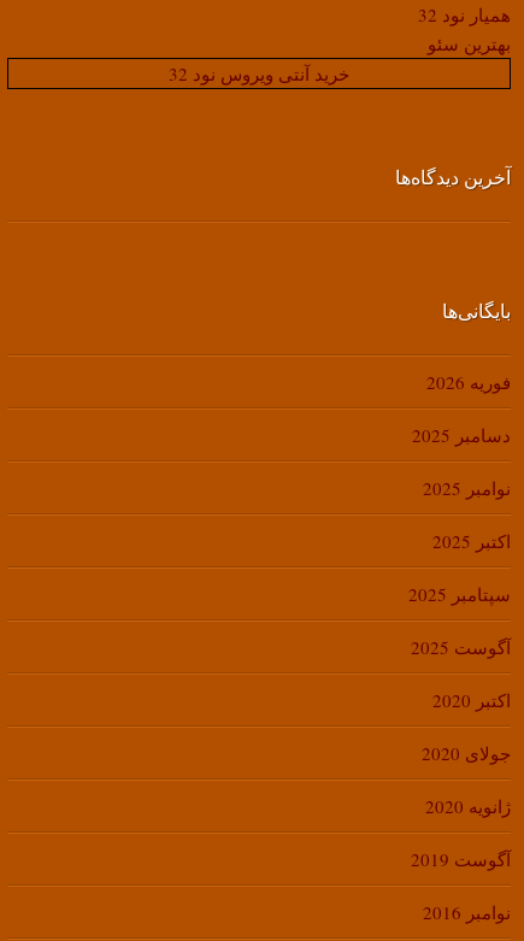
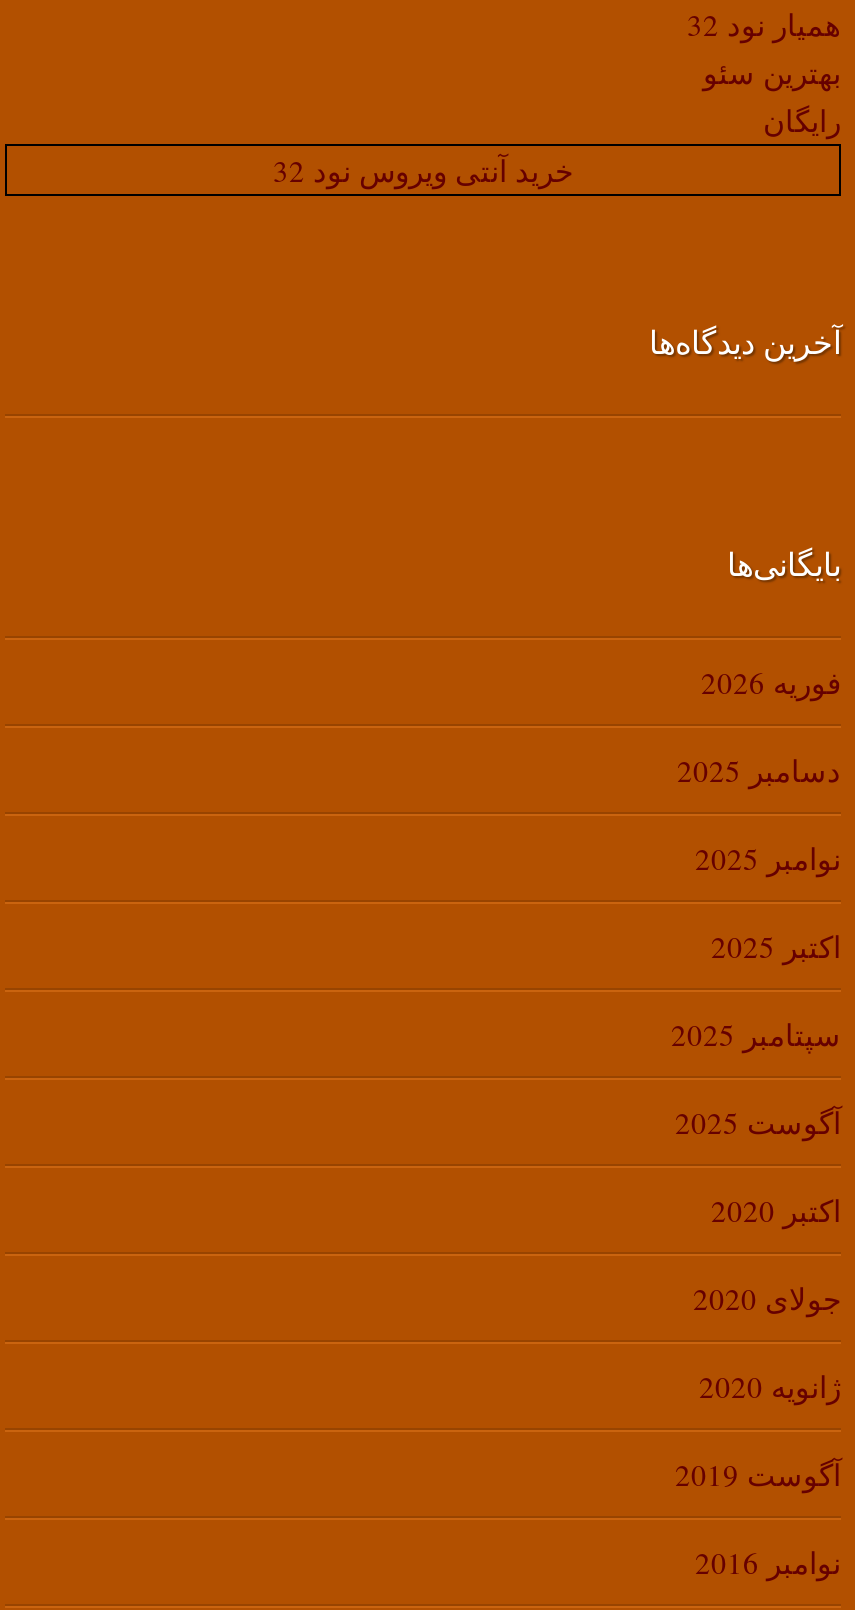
none -> [763,100,841,140] رایگان

